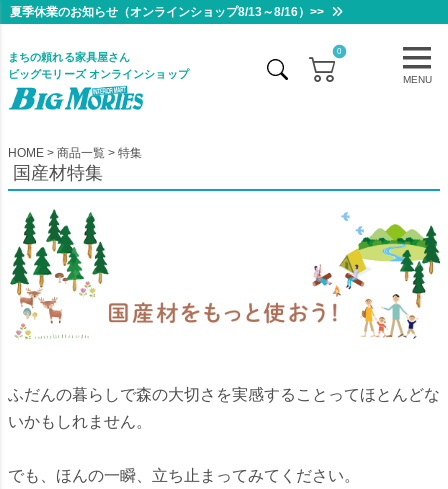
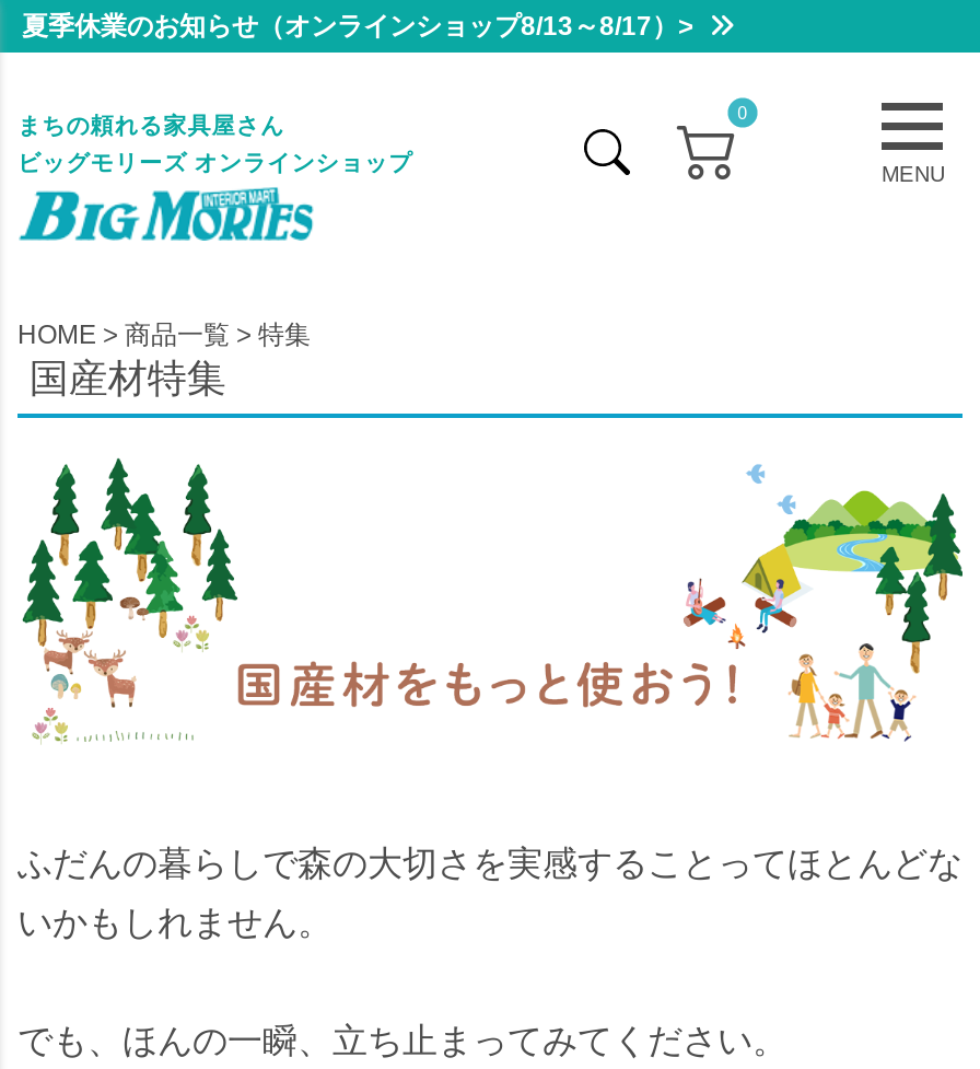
[10,5,327,19] 夏季休業のお知らせ（オンラインショップ8/13～8/16）>> -> [22,11,700,42] 夏季休業のお知らせ（オンラインショップ8/13～8/17）>

